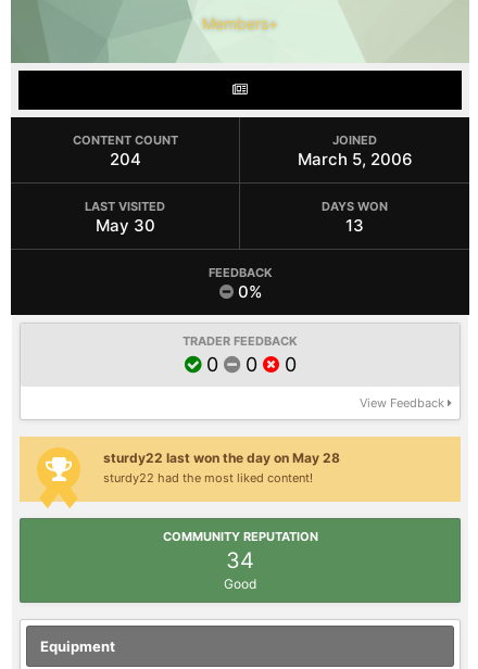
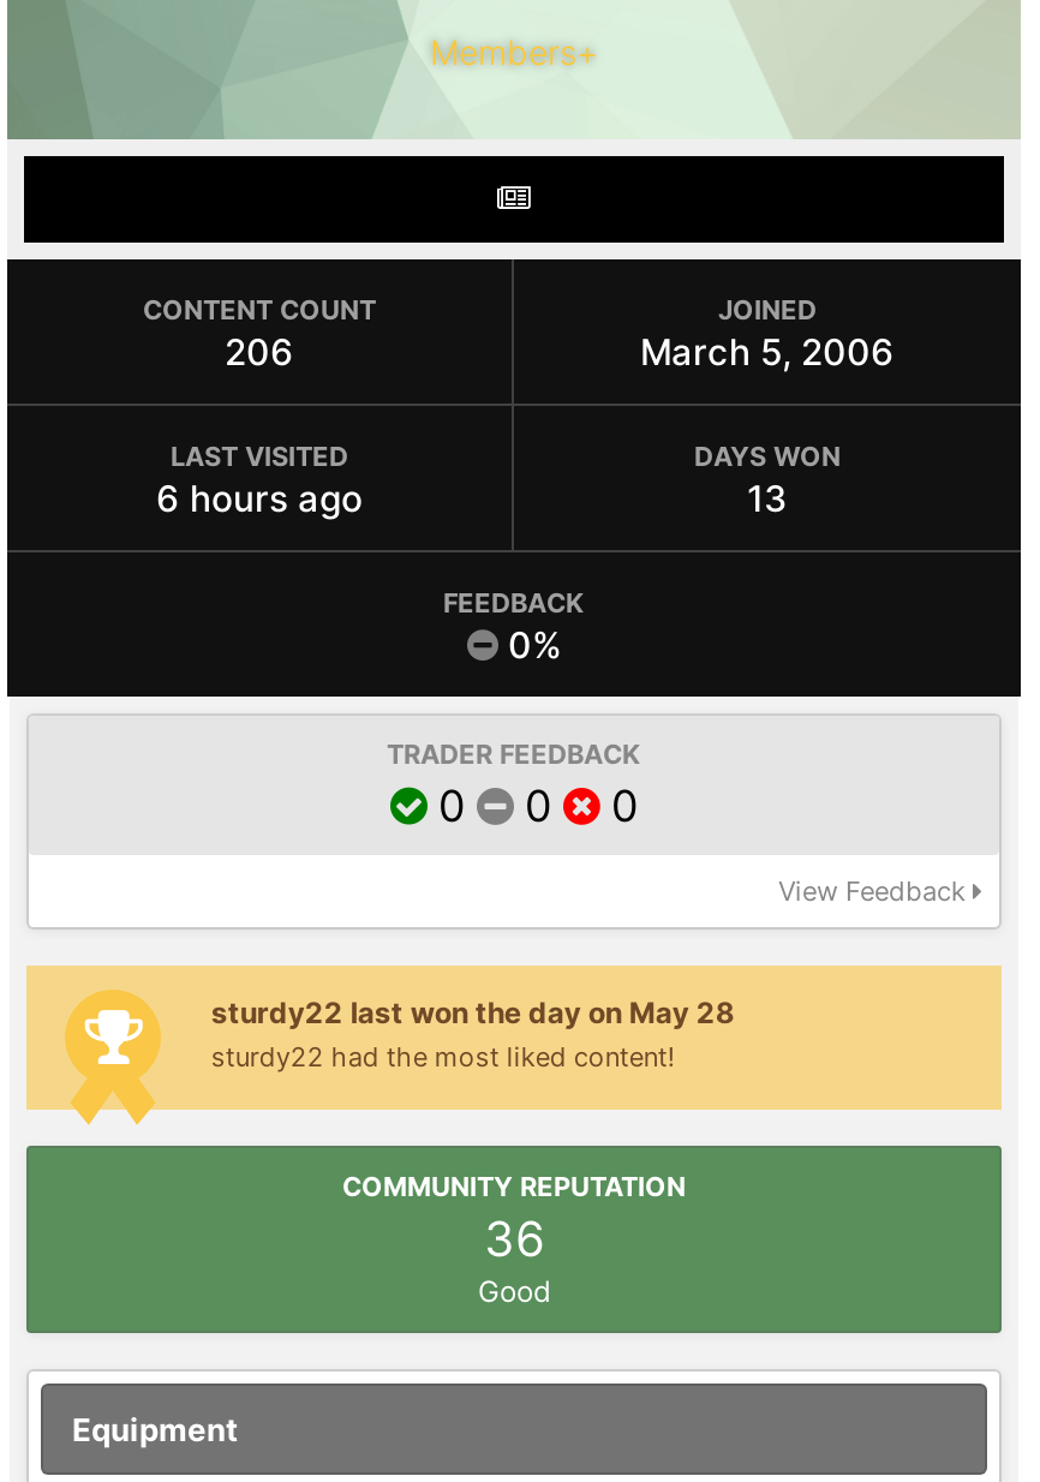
[109,149,141,169] 204 -> [225,329,294,375] 206
[95,215,155,236] May 30 -> [156,476,363,521] 6 hours ago
[226,547,254,573] 34 -> [484,1211,544,1268] 36

